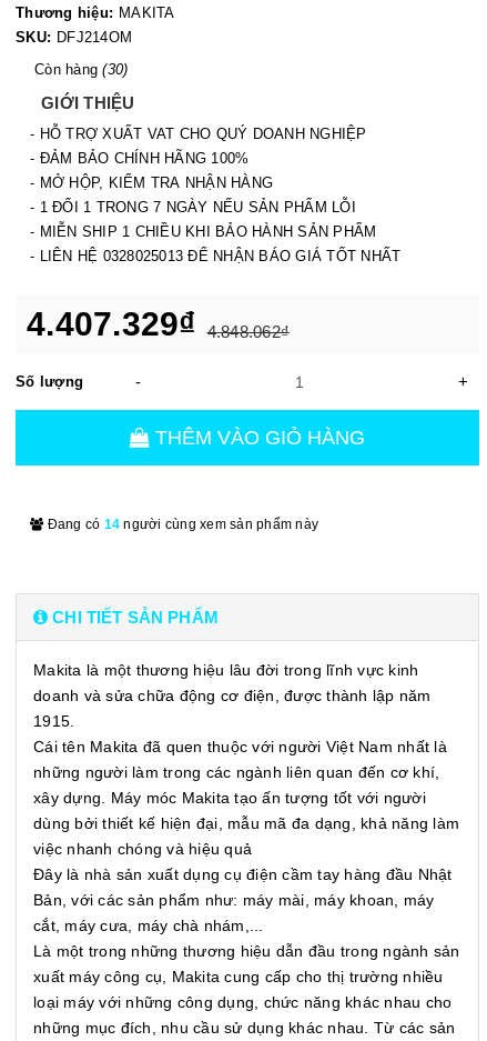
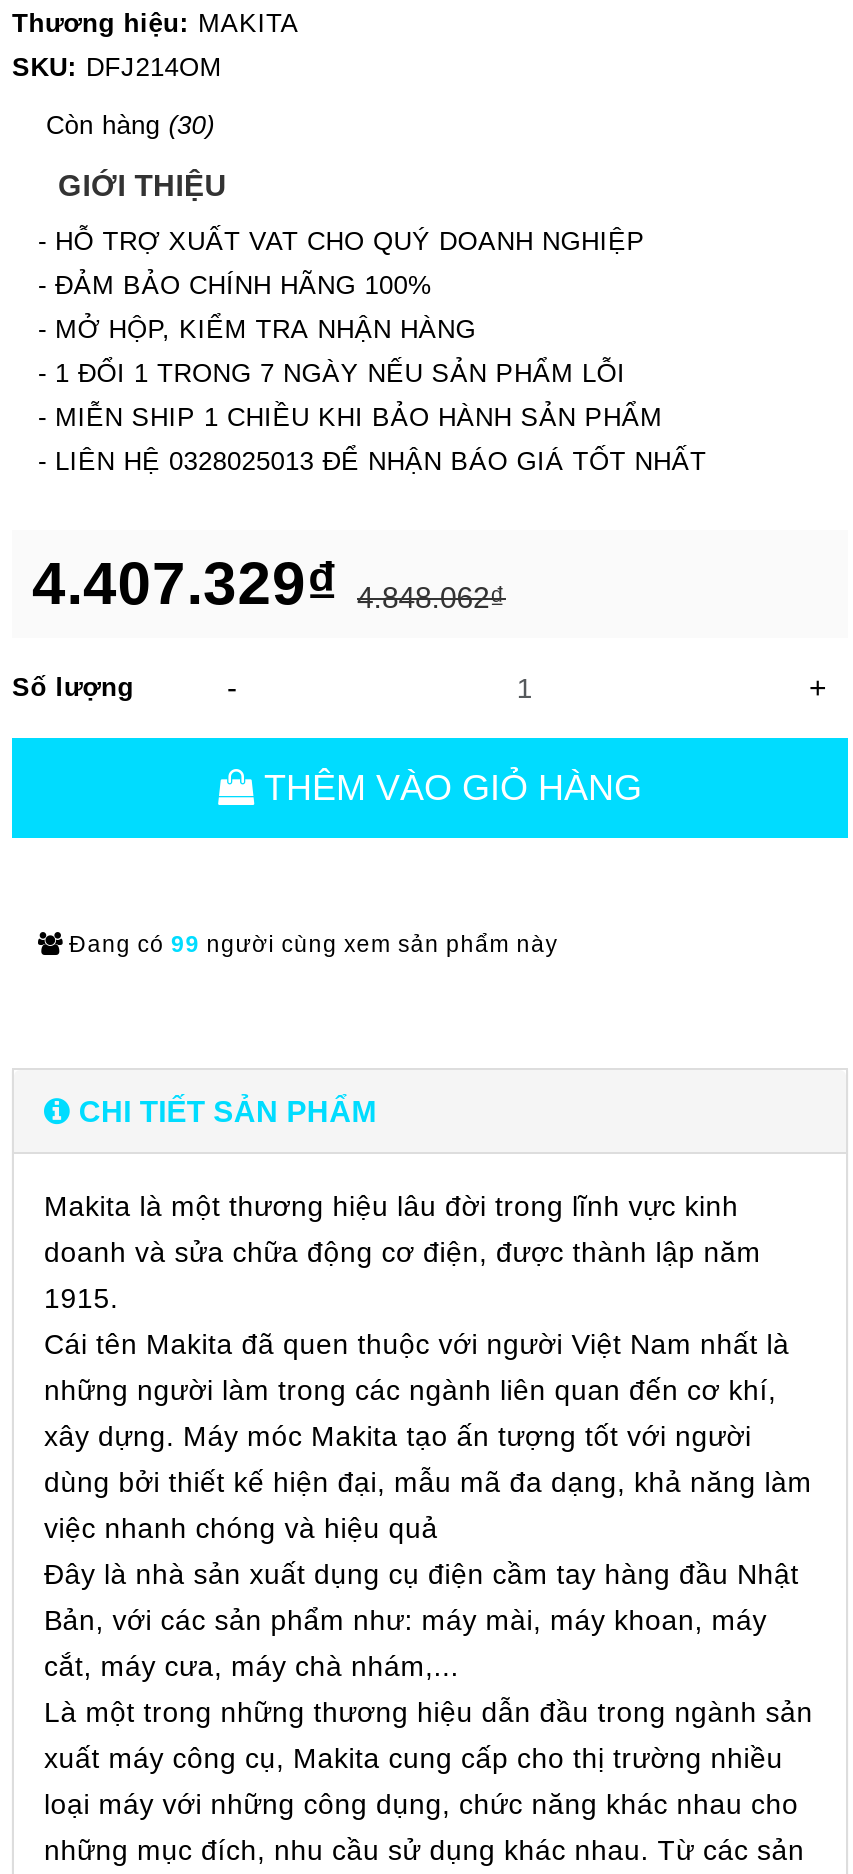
[43,517,318,531] Đang có 14 người cùng xem sản phẩm này -> [62,930,558,956] Đang có 99 người cùng xem sản phẩm này

